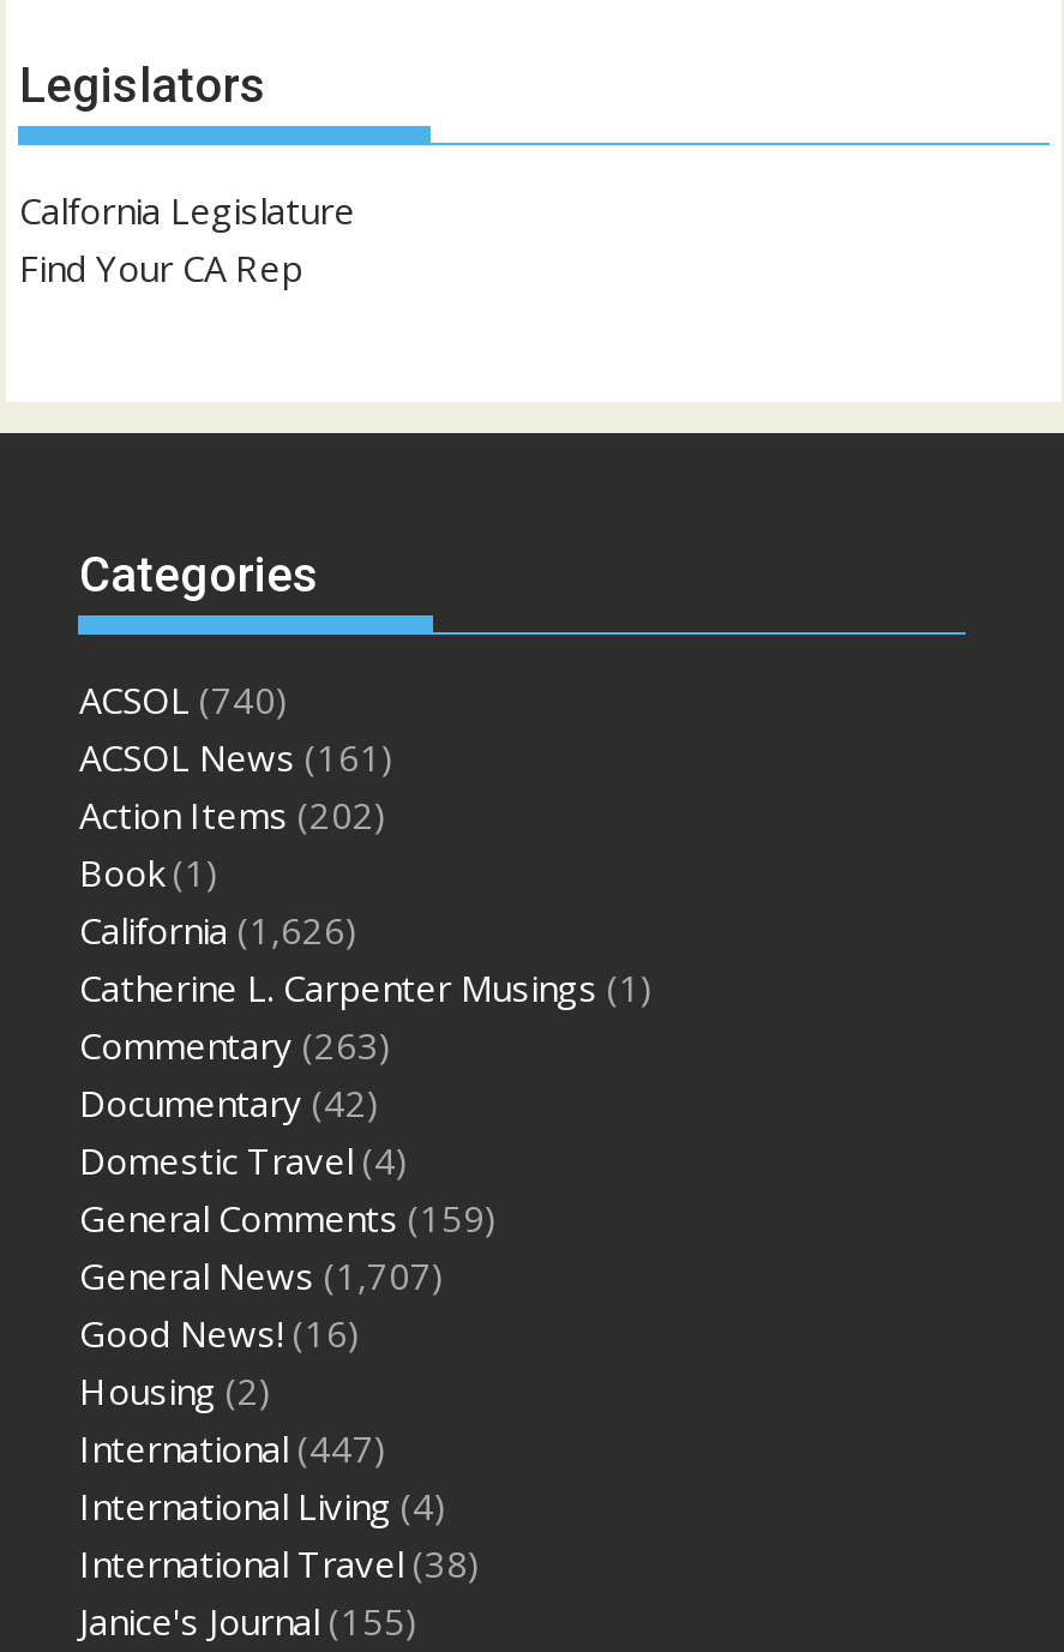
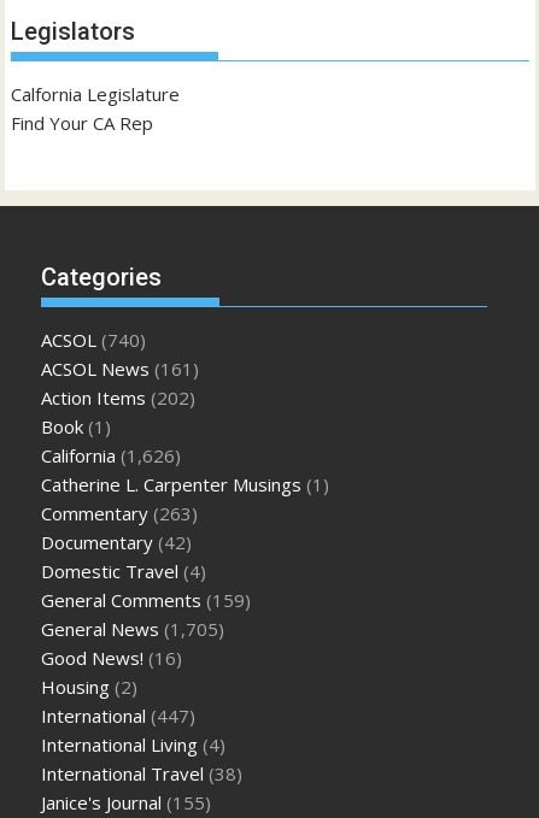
[79,1251,444,1299] General News (1,707) -> [42,616,225,641] General News (1,705)

